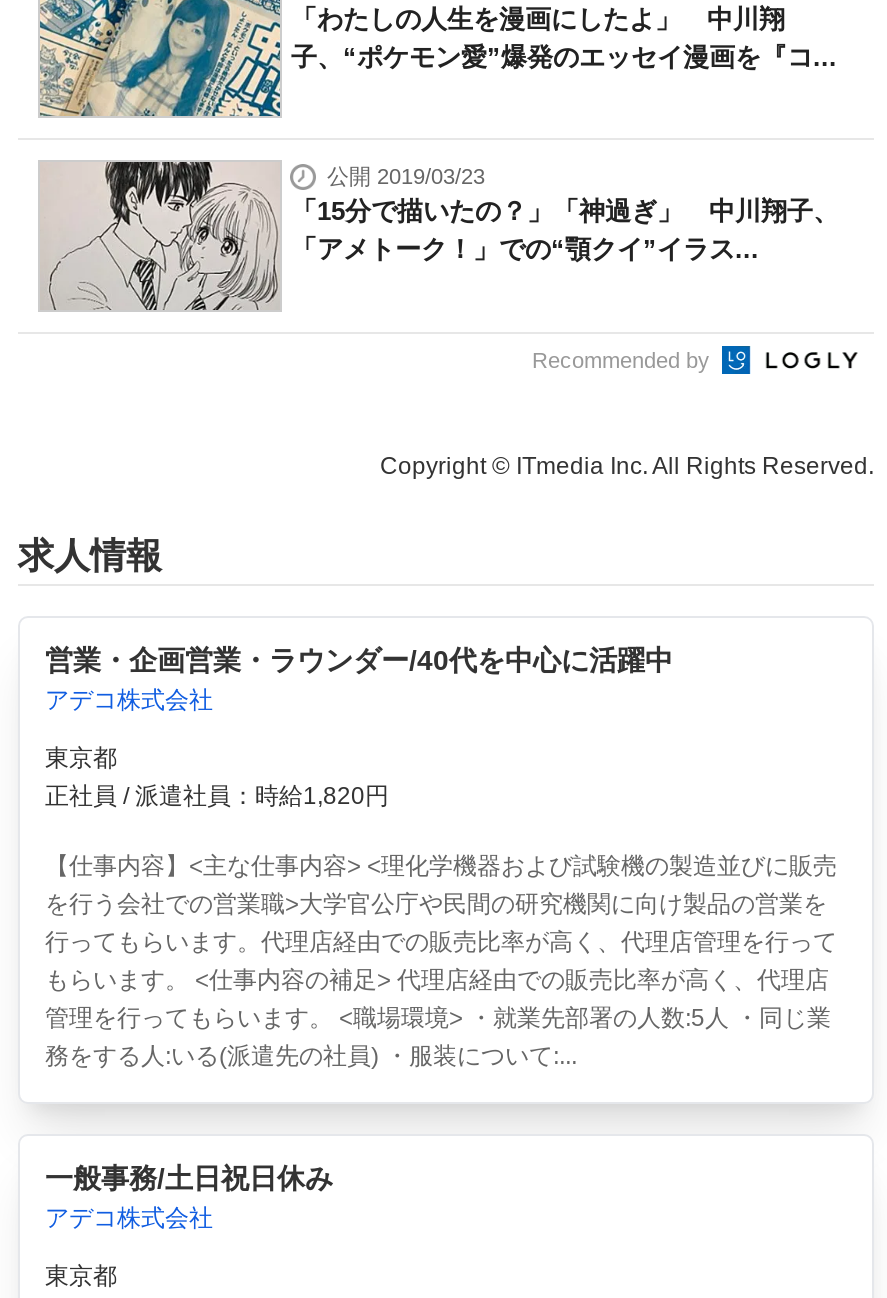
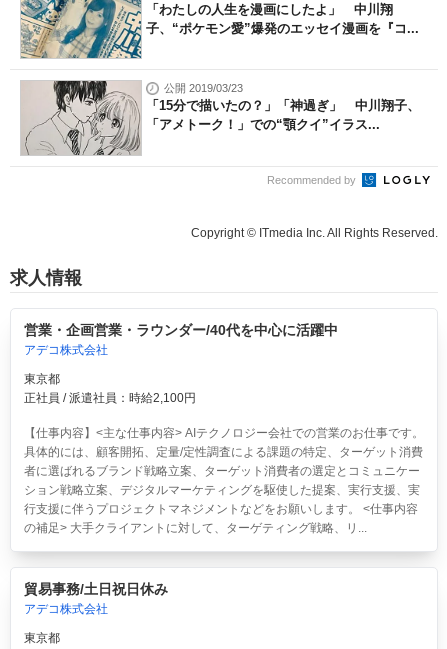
[45,783,389,811] 正社員 / 派遣社員：時給1,820円 -> [23,391,195,405] 正社員 / 派遣社員：時給2,100円
[45,853,837,1071] 【仕事内容】<主な仕事内容> <理化学機器および試験機の製造並びに販売 | を行う会社での営業職>大学官公庁や民間の研究機関に向け製品の営業を | 行ってもらいます。代理店経由での販売比率が高く、代理店管理を行って | もらいます。 <仕事内容の補足> 代理店経由での販売比率が高く、代理店 | 管理を行ってもらいます。 <職場環境> ・就業先部署の人数:5人 ・同じ業 | 務をする人:いる(派遣先の社員) ・服装について:... -> [23,426,423,535] 【仕事内容】<主な仕事内容> AIテクノロジー会社での営業のお仕事です。 | 具体的には、顧客開拓、定量/定性調査による課題の特定、ターゲット消費 | 者に選ばれるブランド戦略立案、ターゲット消費者の選定とコミュニケー | ション戦略立案、デジタルマーケティングを駆使した提案、実行支援、実 | 行支援に伴うプロジェクトマネジメントなどをお願いします。 <仕事内容 | の補足> 大手クライアントに対して、ターゲティング戦略、リ...
[45,1163,333,1195] 一般事務/土日祝日休み -> [23,581,167,597] 貿易事務/土日祝日休み

